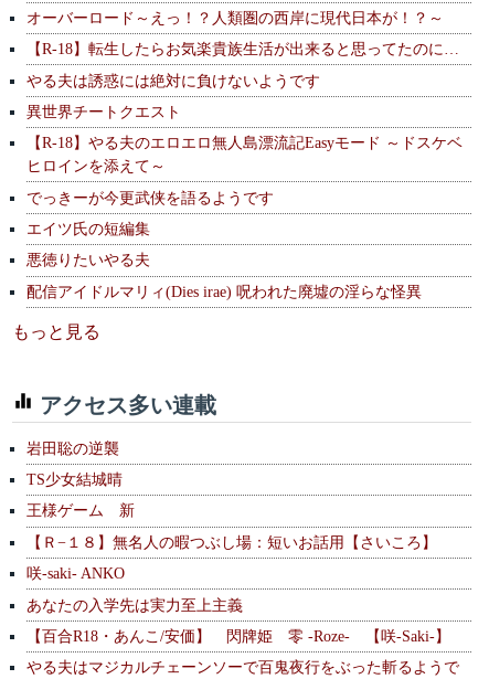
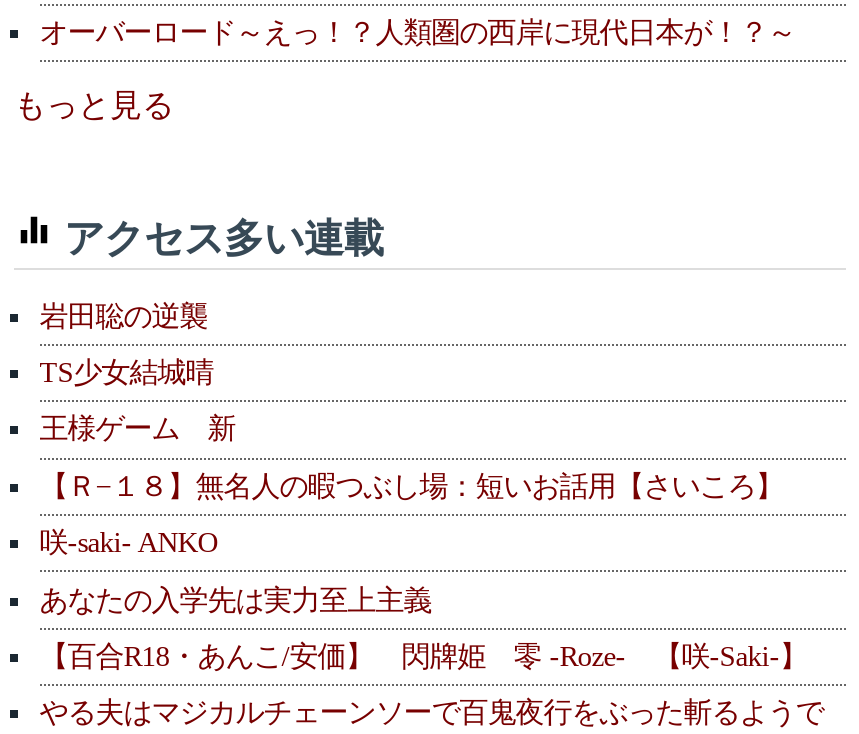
[26,40,462,300] 【R-18】転生したらお気楽貴族生活が出来ると思ってたのに… | やる夫は誘惑には絶対に負けないようです | 異世界チートクエスト | 【R-18】やる夫のエロエロ無人島漂流記Easyモード ～ドスケベ | ヒロインを添えて～ | でっきーが今更武侠を語るようです | エイツ氏の短編集 | 悪徳りたいやる夫 | 配信アイドルマリィ(Dies irae) 呪われた廃墟の淫らな怪異 -> none

